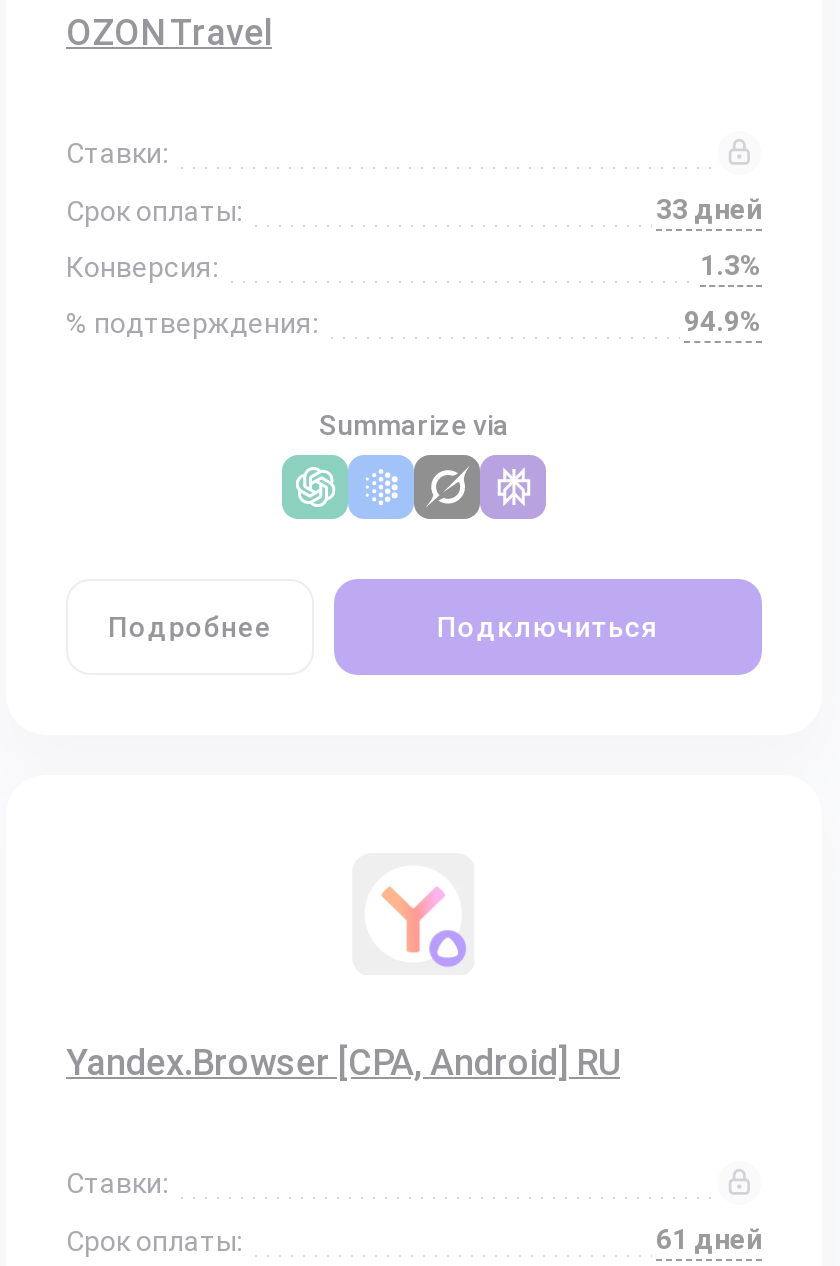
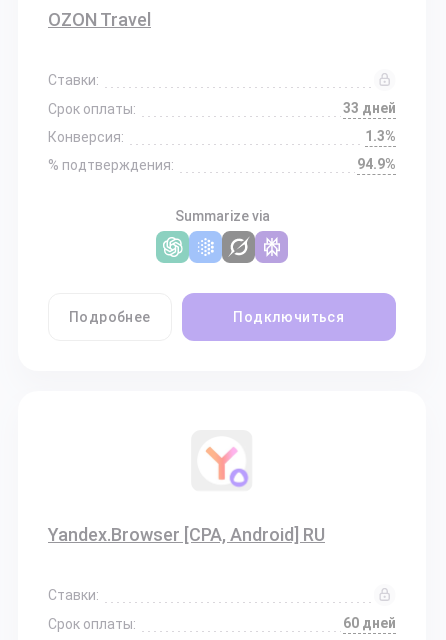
[656,1223,762,1255] 61 дней -> [343,615,396,631] 60 дней

